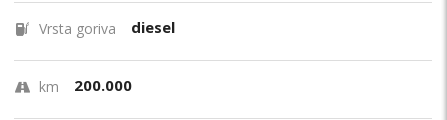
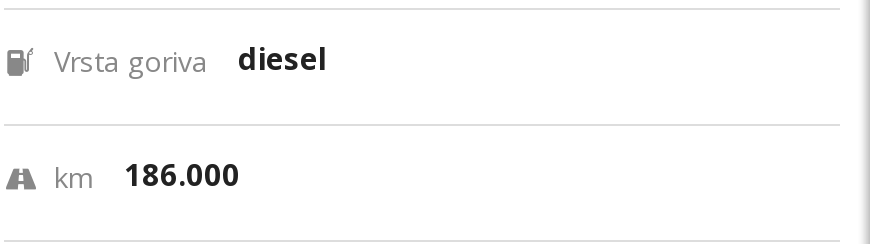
[39,75,132,96] km 200.000 -> [54,154,240,196] km 186.000

